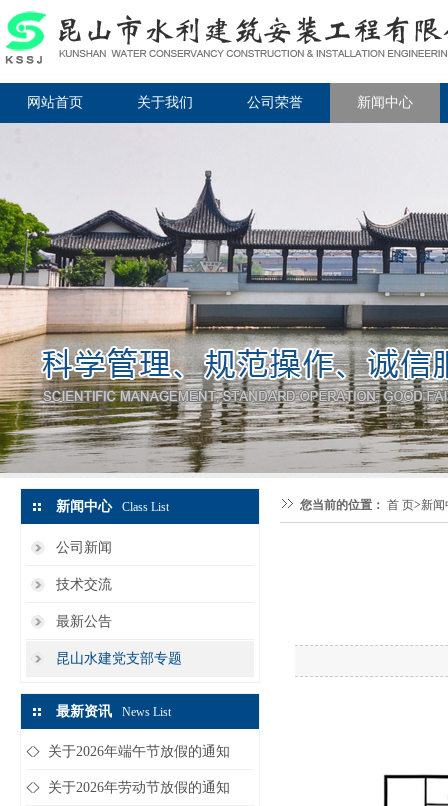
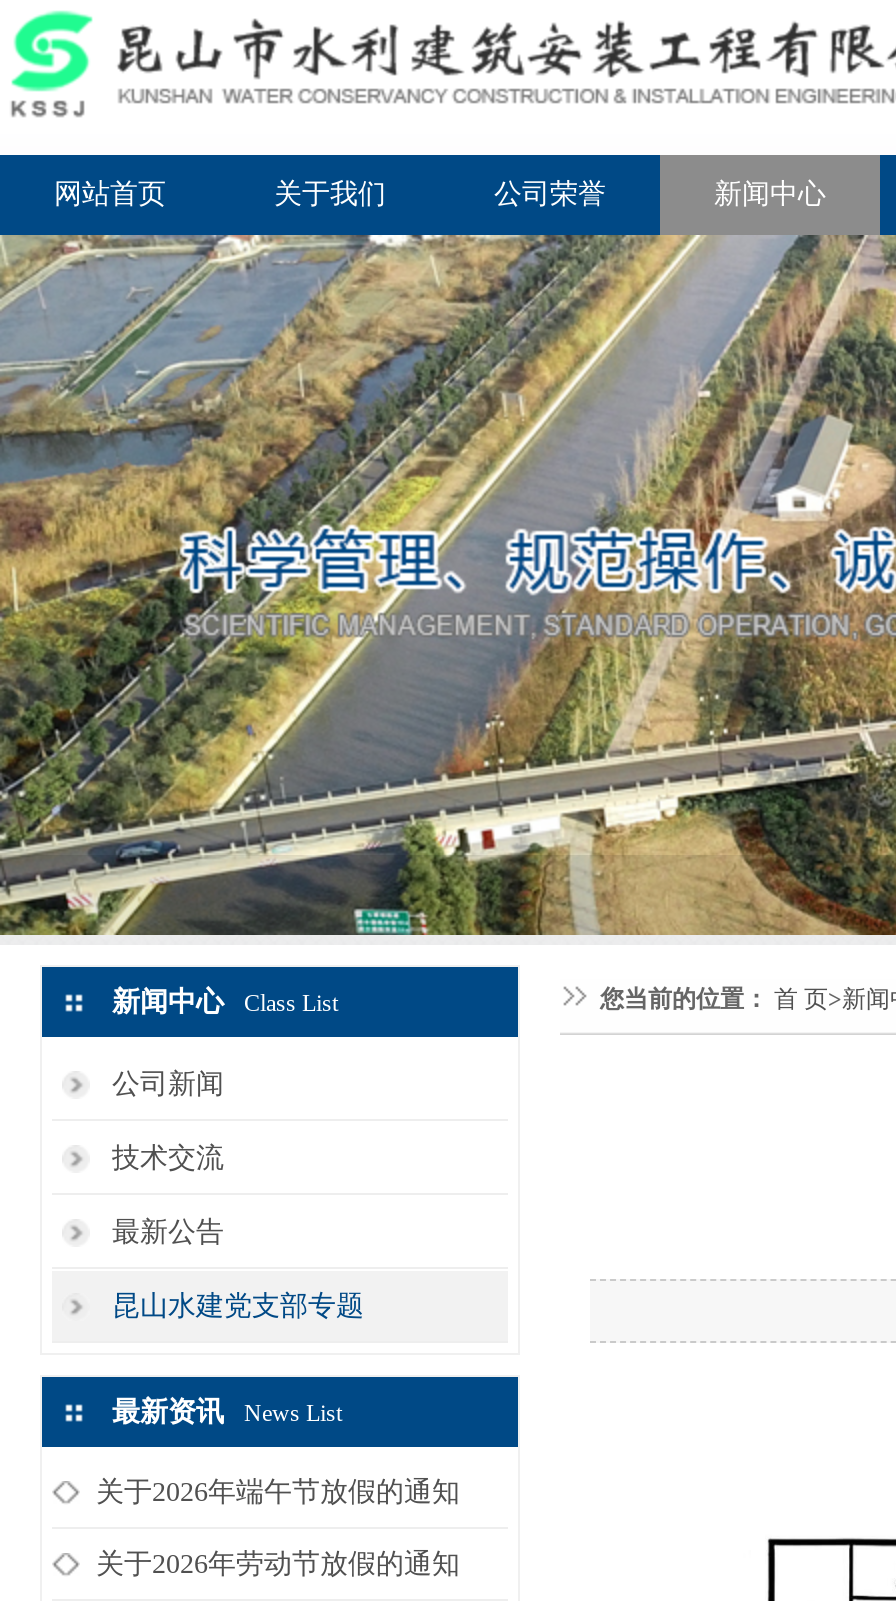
[3,122,445,473] [image] -> [6,233,890,935] [image]

